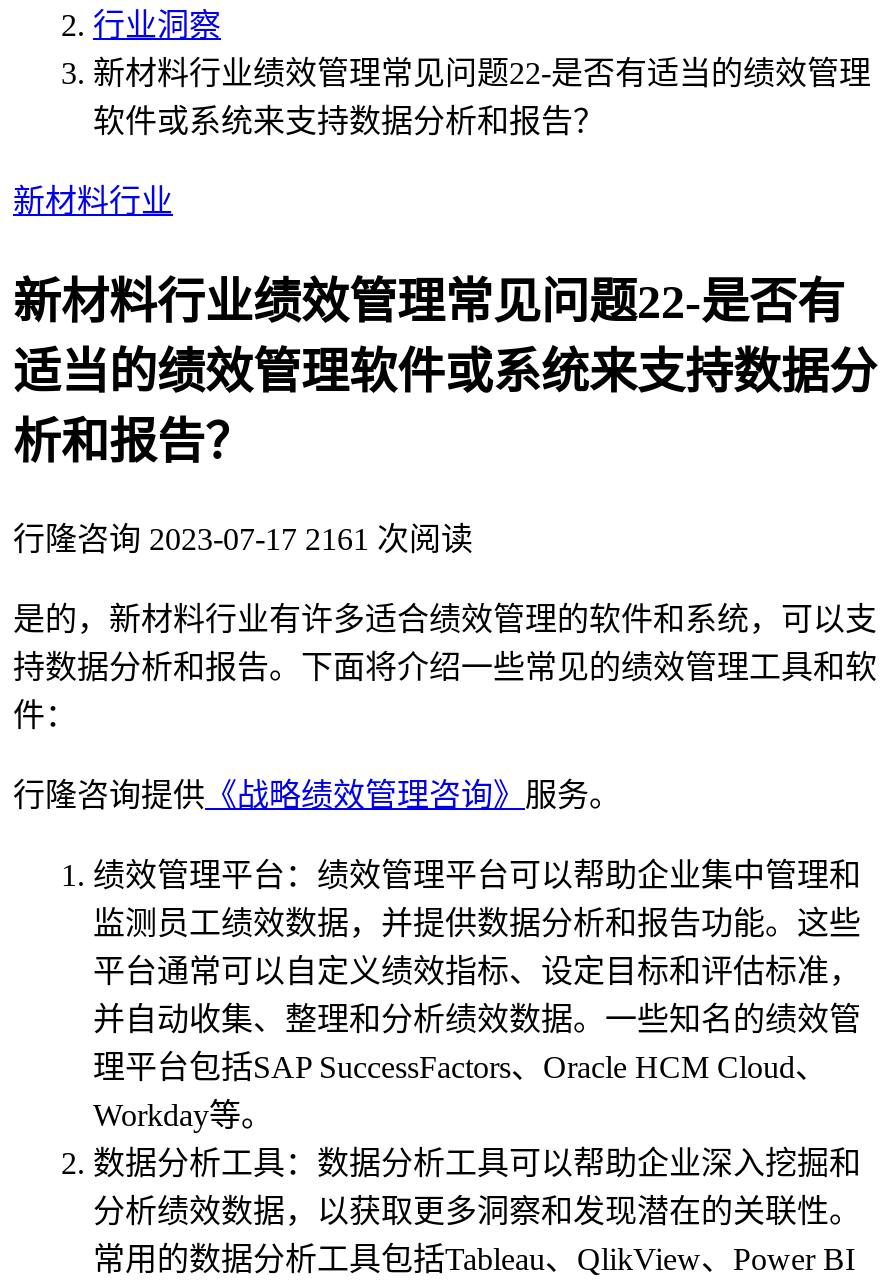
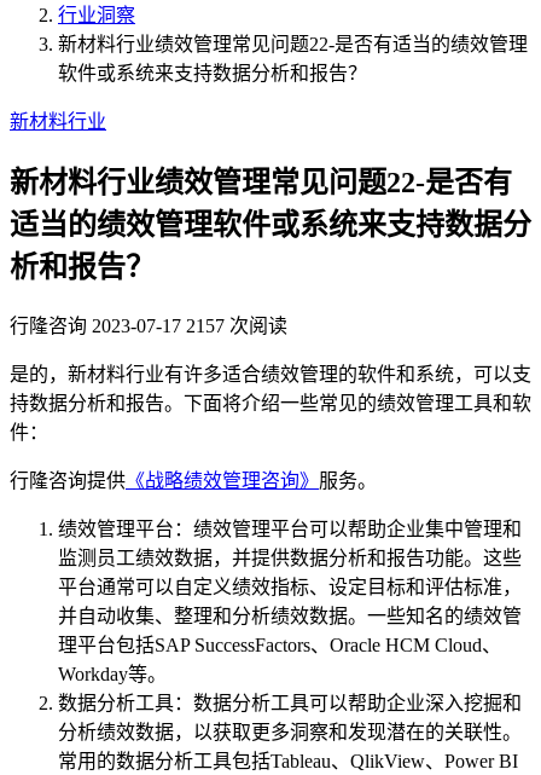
[13,522,473,556] 行隆咨询 2023-07-17 2161 次阅读 -> [10,315,287,336] 行隆咨询 2023-07-17 2157 次阅读

